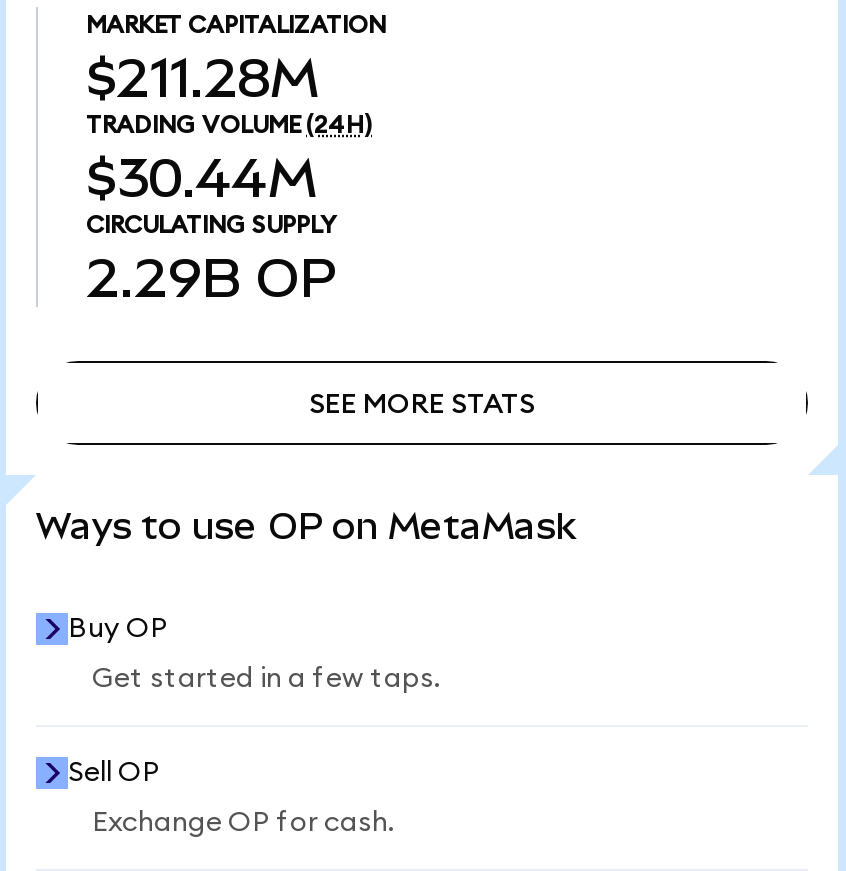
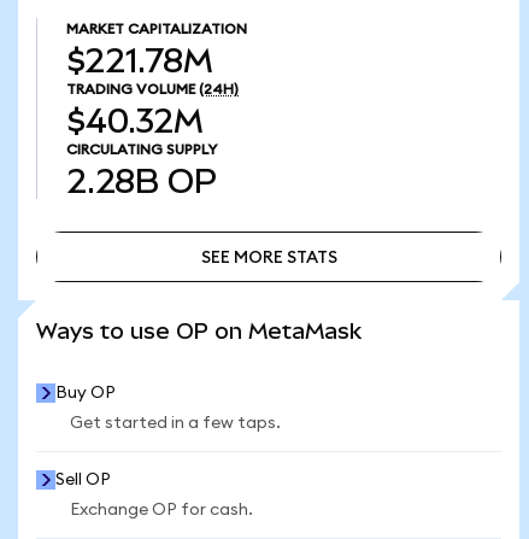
[86,47,320,109] $211.28M -> [66,42,213,80] $221.78M
[86,147,318,209] $30.44M -> [66,102,204,140] $40.32M
[86,247,338,309] 2.29B OP -> [66,163,217,200] 2.28B OP

